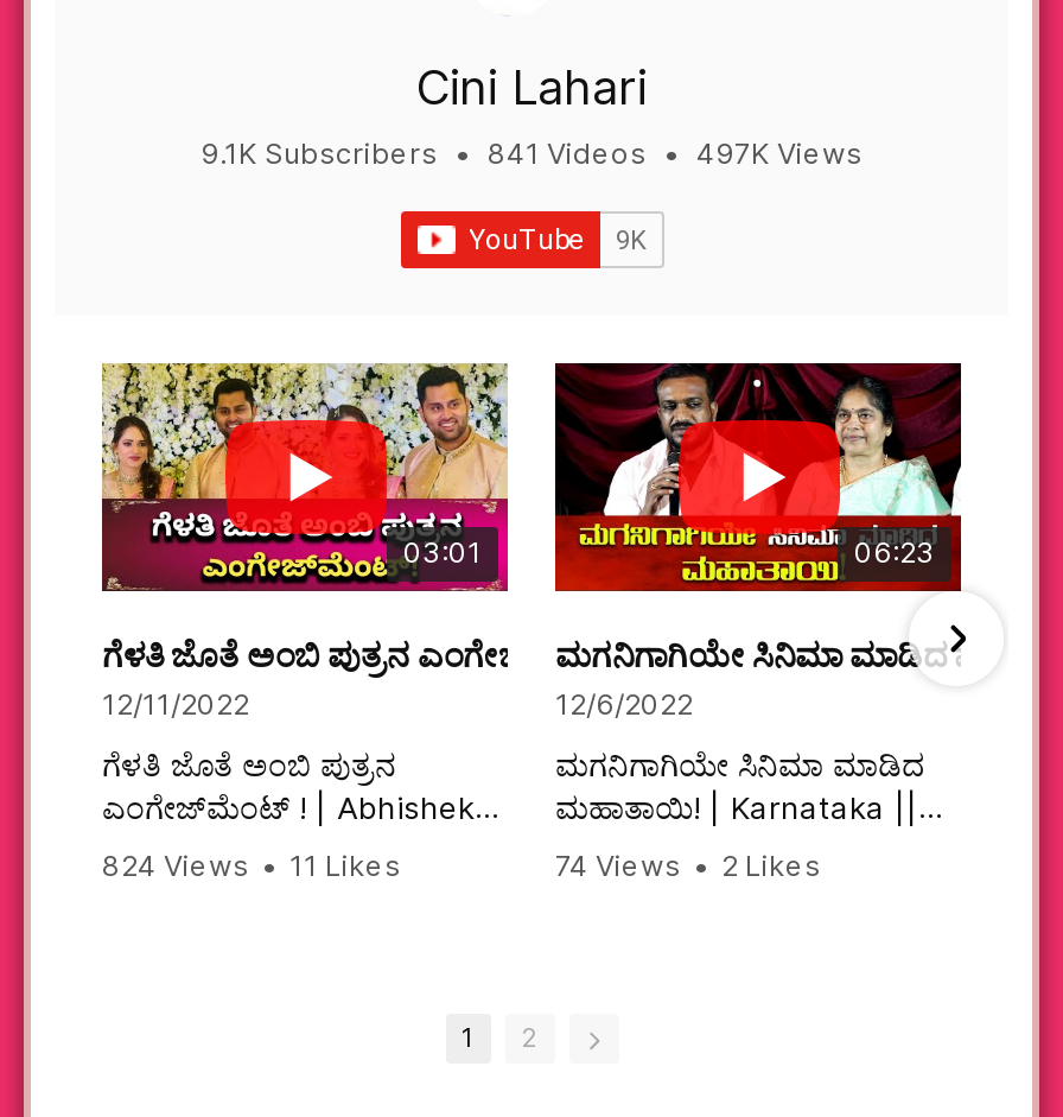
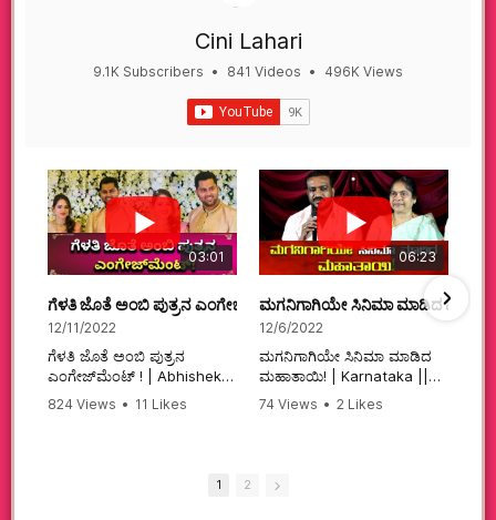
[200,135,863,171] 9.1K Subscribers • 841 Videos • 497K Views -> [93,63,403,80] 9.1K Subscribers • 841 Videos • 496K Views

